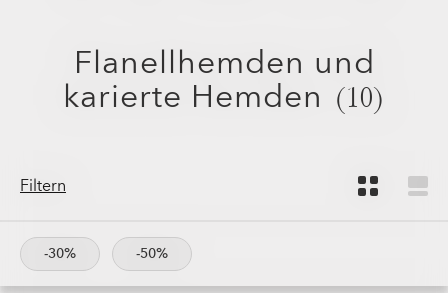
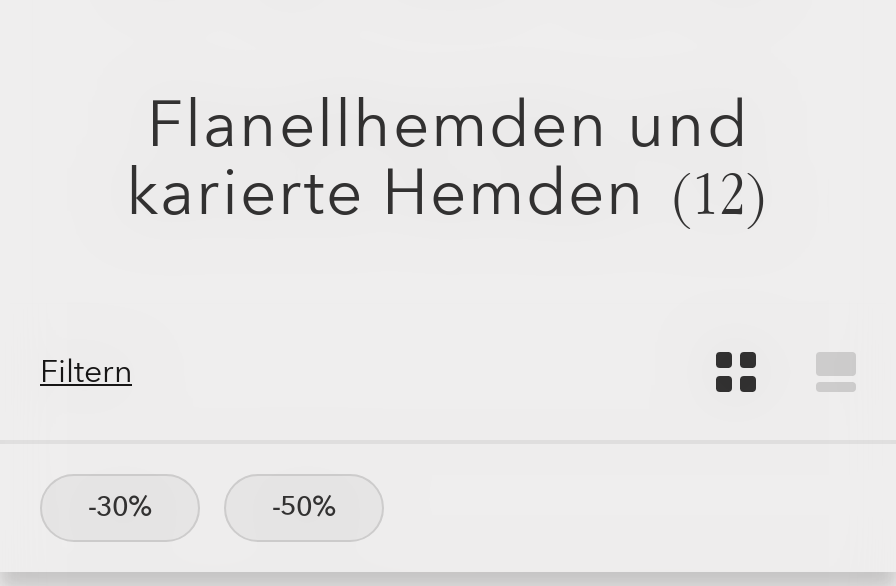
[63,75,385,123] karierte Hemden (10) -> [126,150,770,246] karierte Hemden (12)

